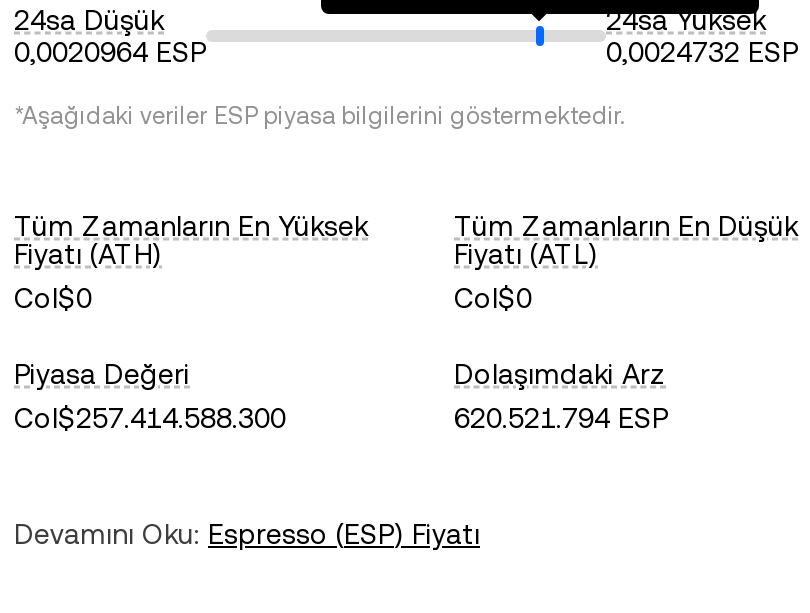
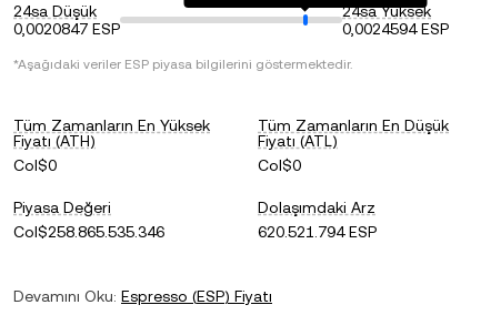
[14,36,206,68] 0,0020964 ESP -> [13,20,120,38] 0,0020847 ESP
[606,36,798,68] 0,0024732 ESP -> [342,20,449,38] 0,0024594 ESP
[14,402,286,434] Col$257.414.588.300 -> [13,223,164,241] Col$258.865.535.346

